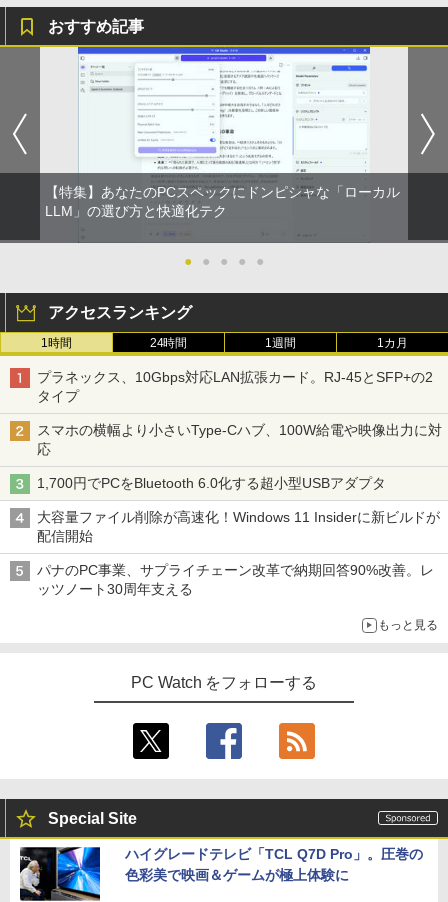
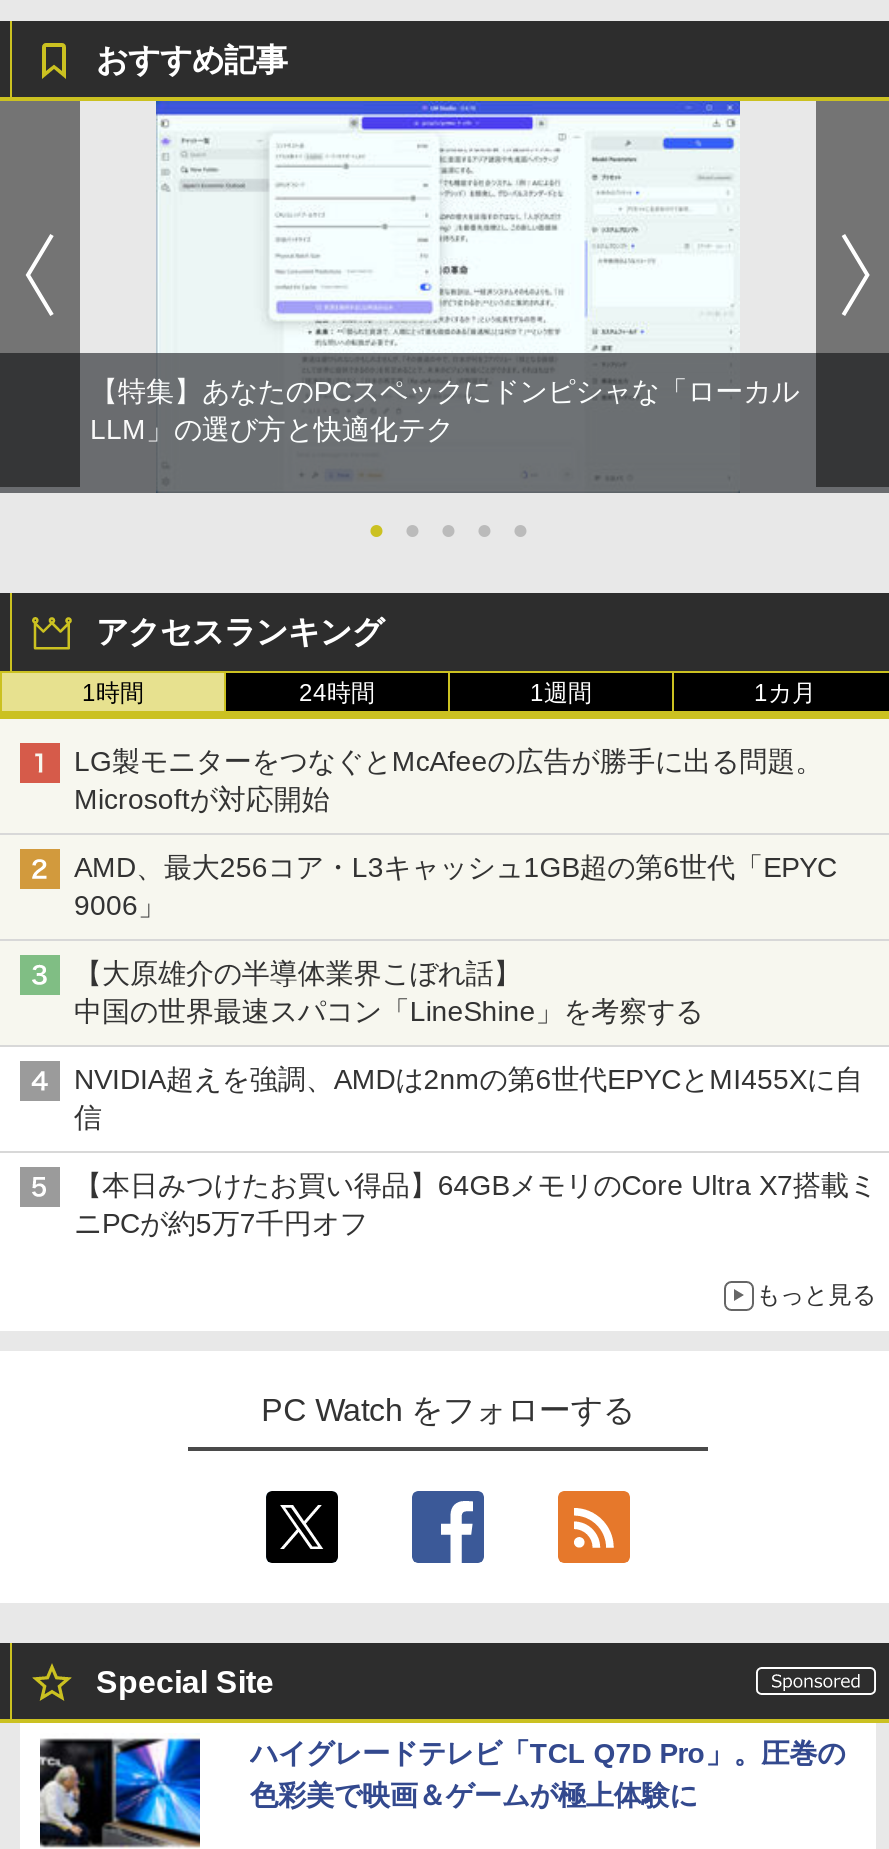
[37,369,432,404] プラネックス、10Gbps対応LAN拡張カード。RJ-45とSFP+の2 | タイプ -> [74,745,823,815] LG製モニターをつなぐとMcAfeeの広告が勝手に出る問題。 | Microsoftが対応開始
[37,422,441,457] スマホの横幅より小さいType-Cハブ、100W給電や映像出力に対 | 応 -> [74,851,837,921] AMD、最大256コア・L3キャッシュ1GB超の第6世代「EPYC | 9006」
[37,475,389,491] 1,700円でPCをBluetooth 6.0化する超小型USBアダプタ -> [74,957,711,1027] 【大原雄介の半導体業界こぼれ話】 | 中国の世界最速スパコン「LineShine」を考察する
[37,509,440,544] 大容量ファイル削除が高速化！Windows 11 Insiderに新ビルドが | 配信開始 -> [74,1063,863,1133] NVIDIA超えを強調、AMDは2nmの第6世代EPYCとMI455Xに自 | 信
[37,562,434,597] パナのPC事業、サプライチェーン改革で納期回答90%改善。レ | ッツノート30周年支える -> [74,1169,877,1239] 【本日みつけたお買い得品】64GBメモリのCore Ultra X7搭載ミ | ニPCが約5万7千円オフ

